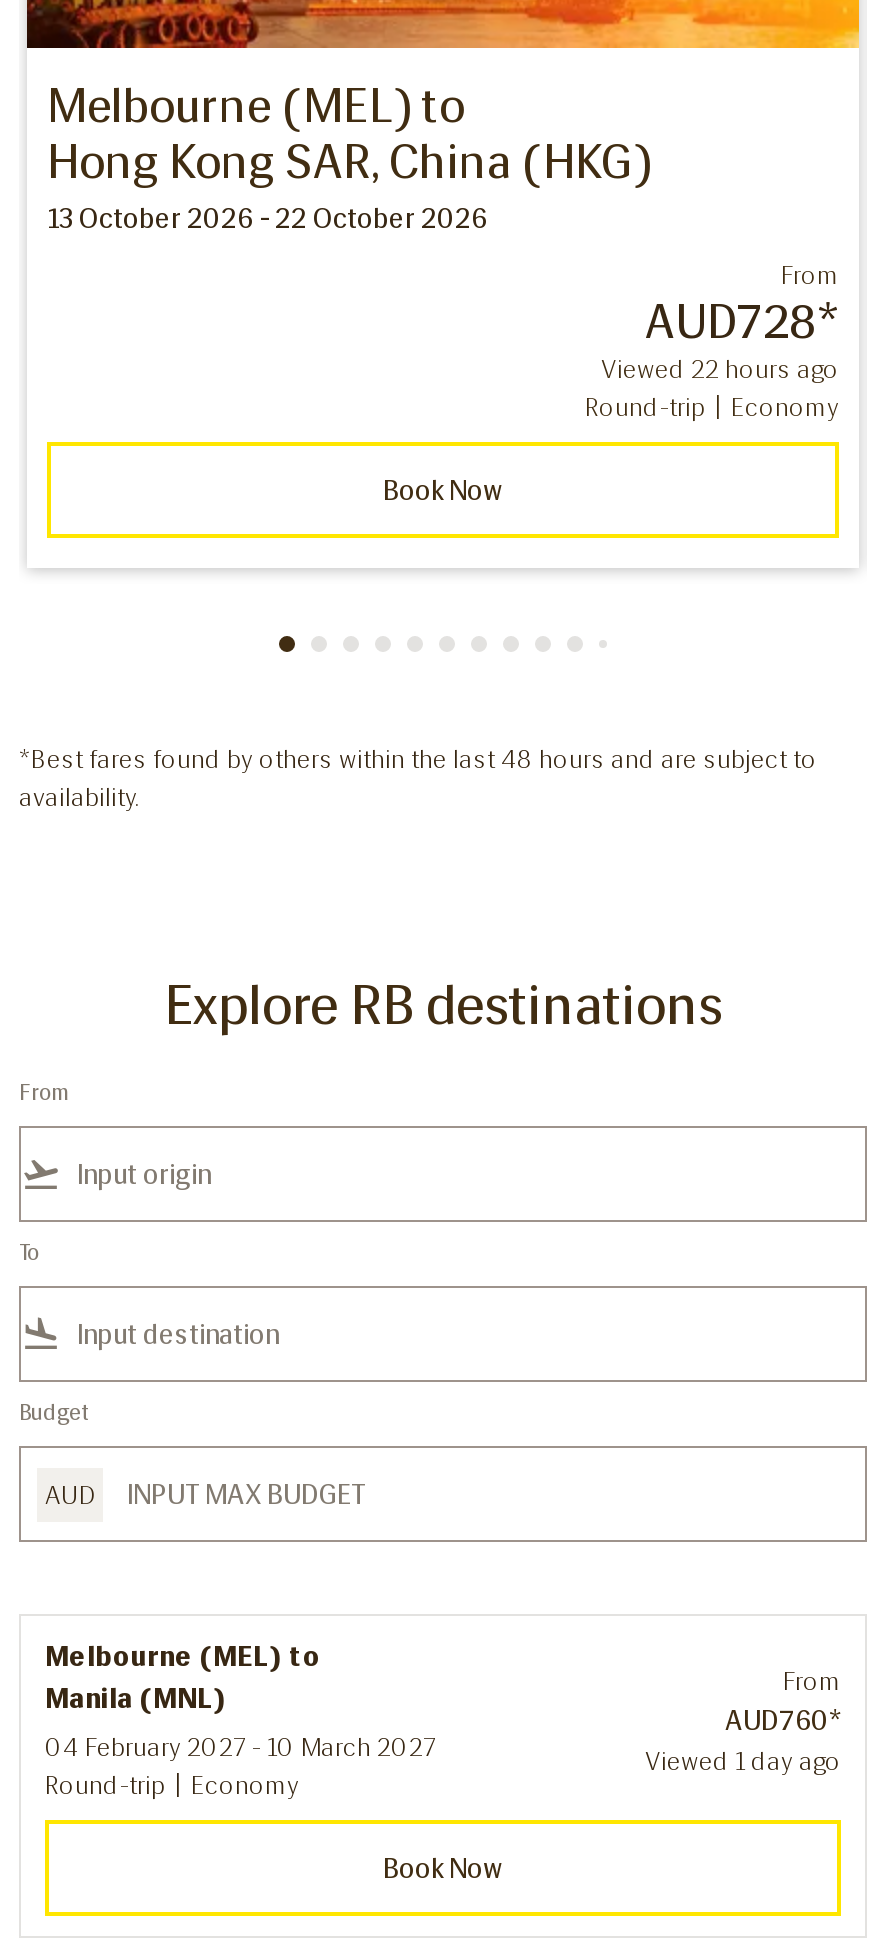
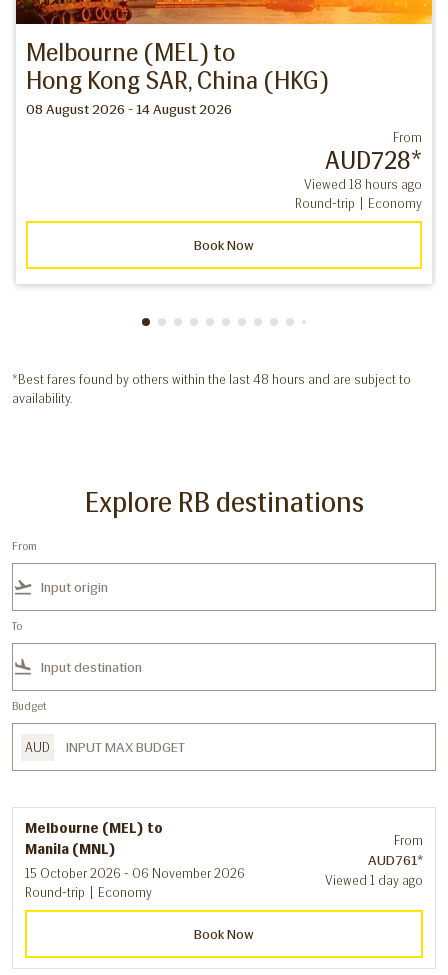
[47,202,487,236] 13 October 2026 - 22 October 2026 -> [26,101,232,118] 08 August 2026 - 14 August 2026
[601,354,839,384] Viewed 22 hours ago -> [304,177,422,192] Viewed 18 hours ago
[725,1703,841,1737] AUD760* -> [368,851,423,868] AUD761*
[45,1732,435,1762] 04 February 2027 - 10 March 2027 -> [25,866,245,881] 15 October 2026 - 06 November 2026

